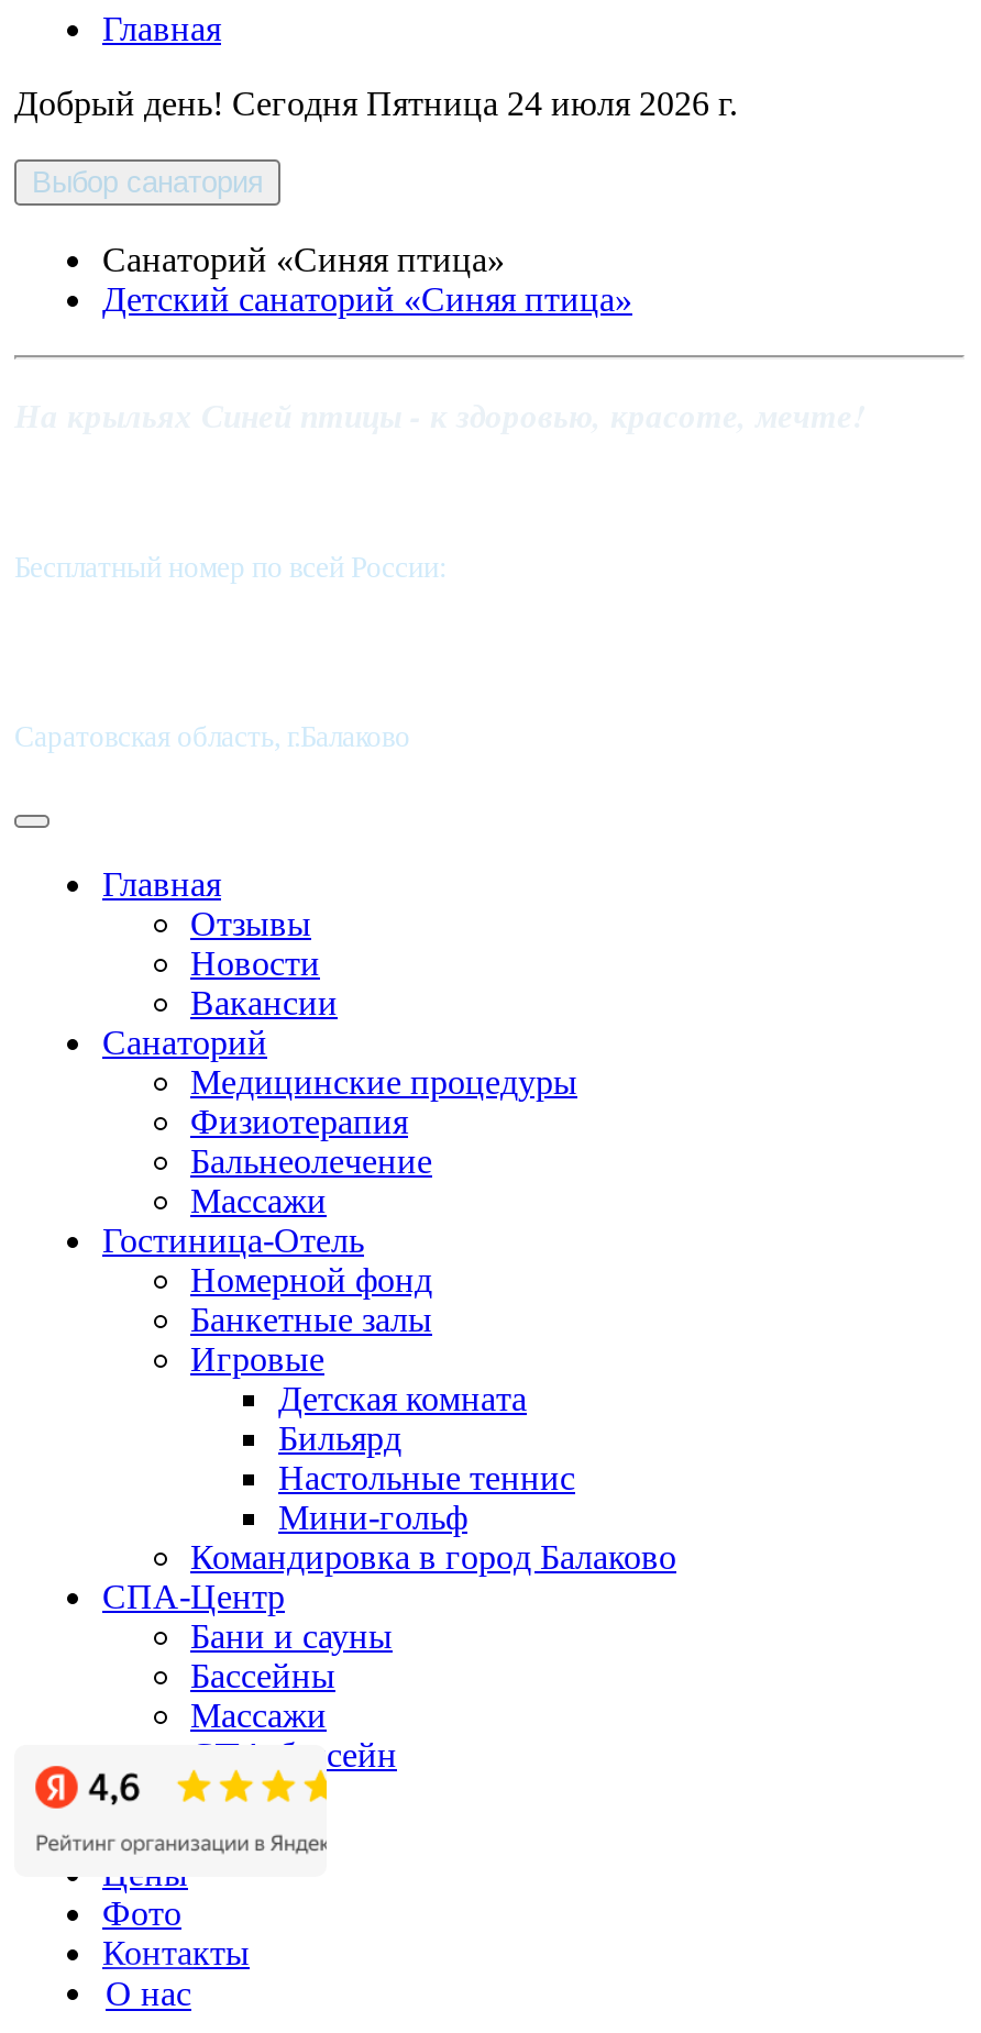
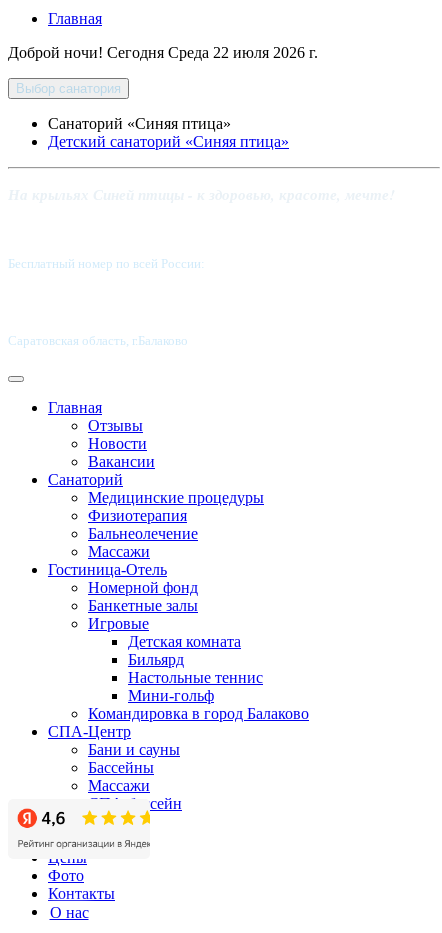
[14,85,738,122] Добрый день! Сегодня Пятница 24 июля 2026 г. -> [8,44,318,61] Доброй ночи! Сегодня Среда 22 июля 2026 г.

